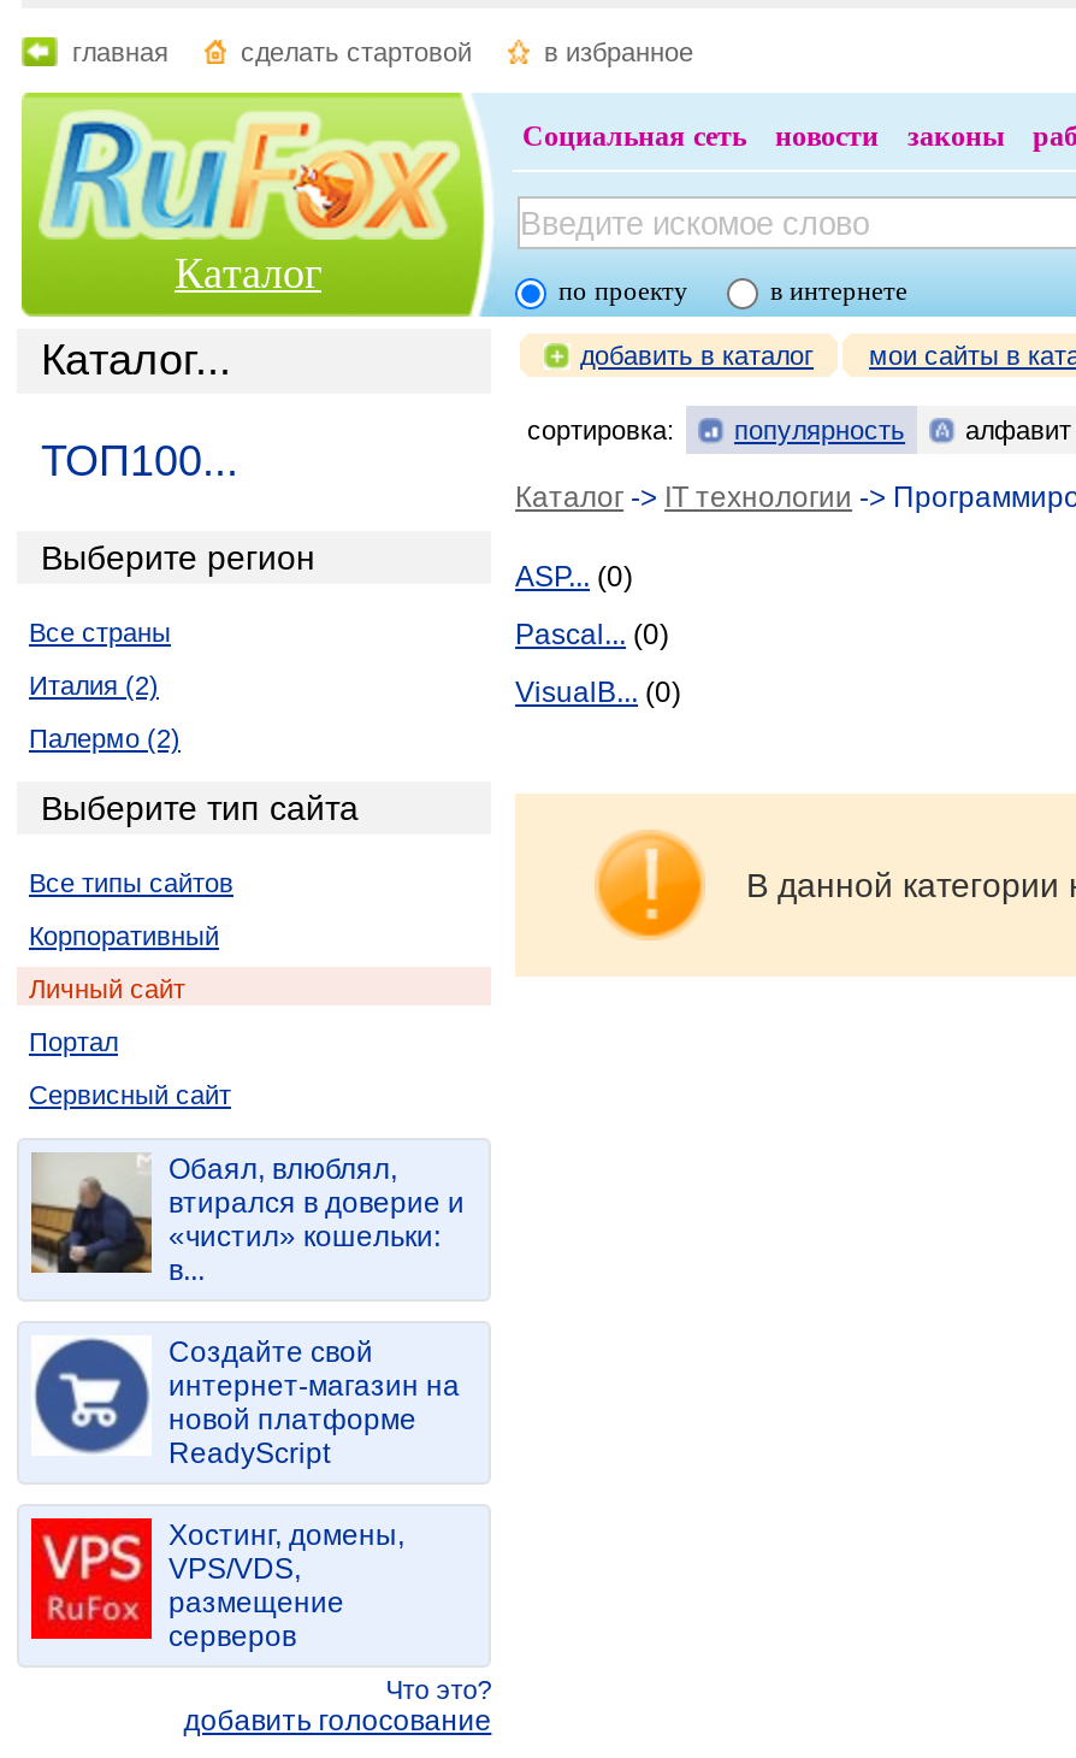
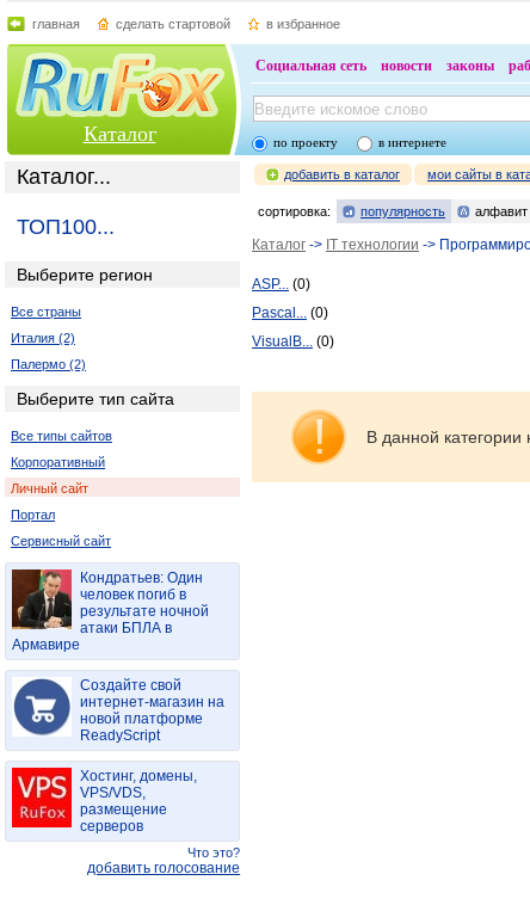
[31,1152,465,1287] [image] | Обаял, влюблял, | втирался в доверие и | «чистил» кошельки: | в... -> [11,568,209,653] [image] | Кондратьев: Один | человек погиб в | результате ночной | атаки БПЛА в | Армавире

